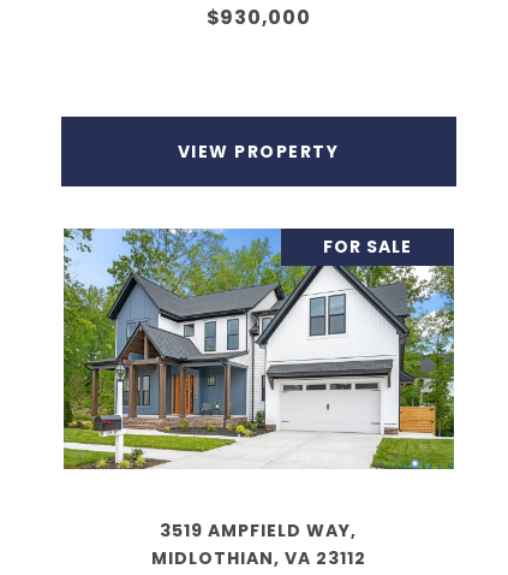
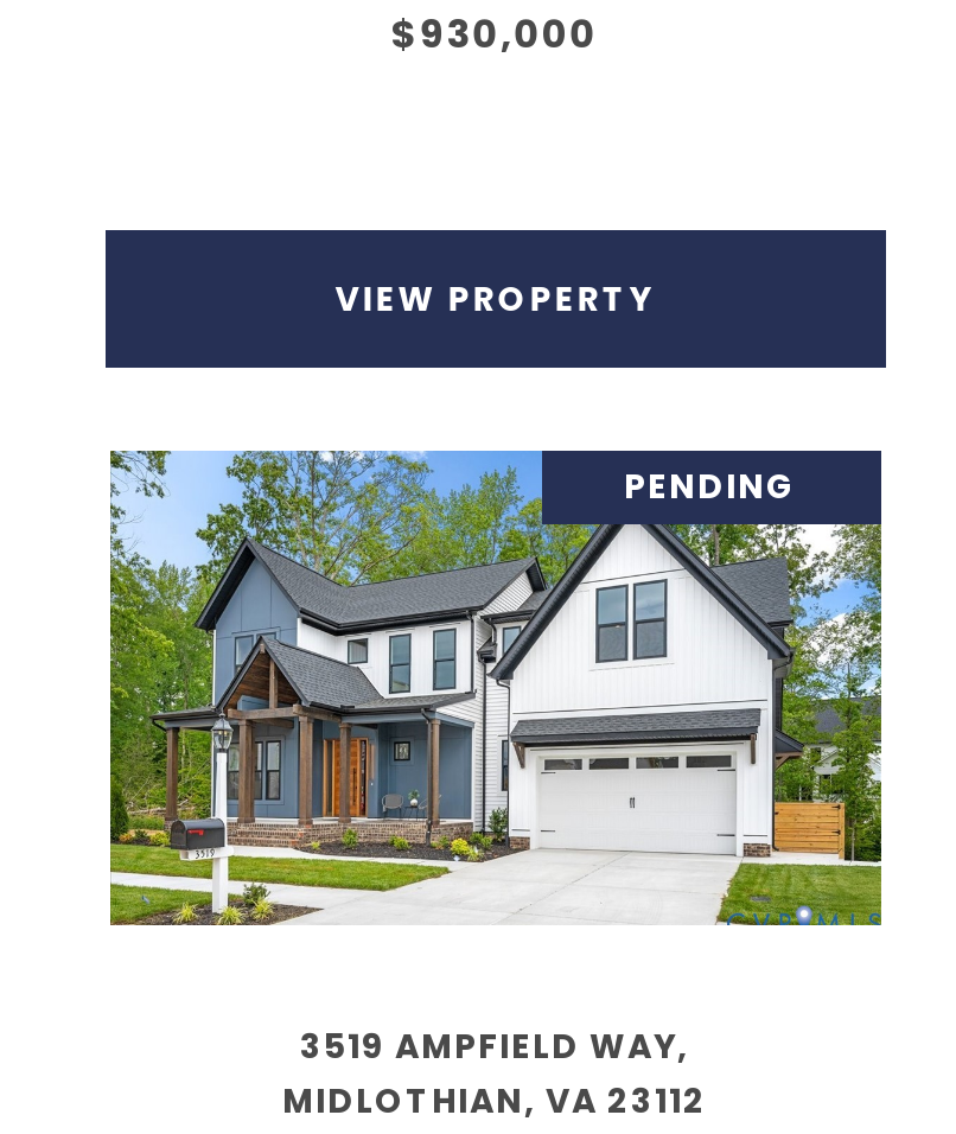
[322,235,411,259] FOR SALE -> [624,463,797,510] PENDING

